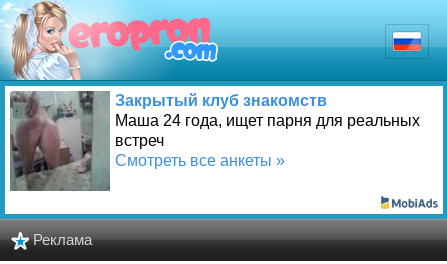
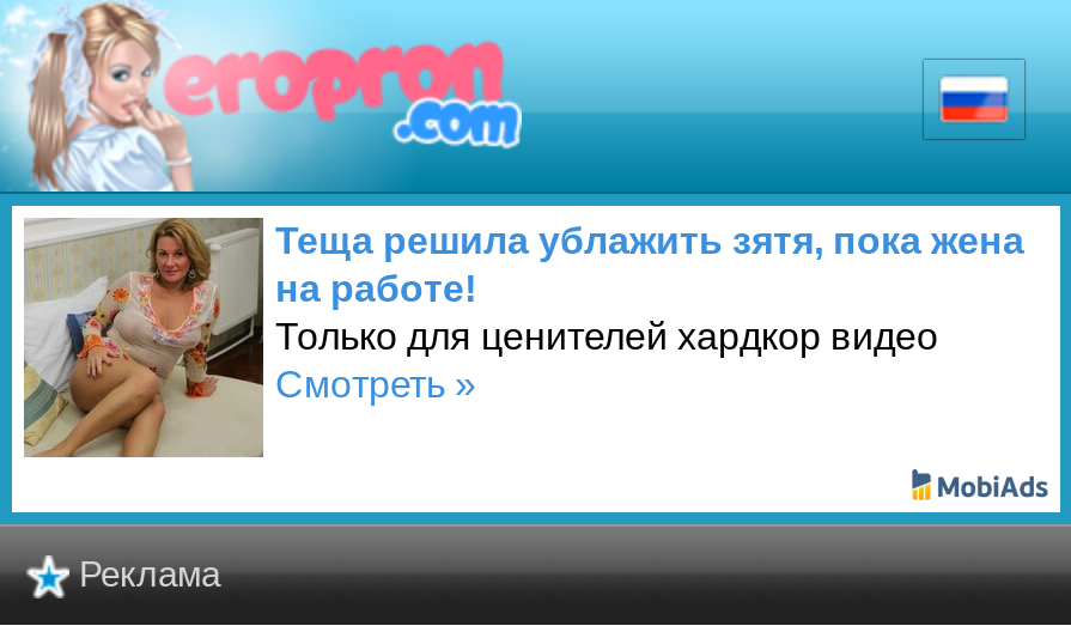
[10,91,420,191] [image] | Закрытый клуб знакомств | Маша 24 года, ищет парня для реальных | встреч | Смотреть все анкеты » -> [24,218,1024,457] [image] | Теща решила ублажить зятя, пока жена | на работе! | Только для ценителей хардкор видео | Смотреть »

